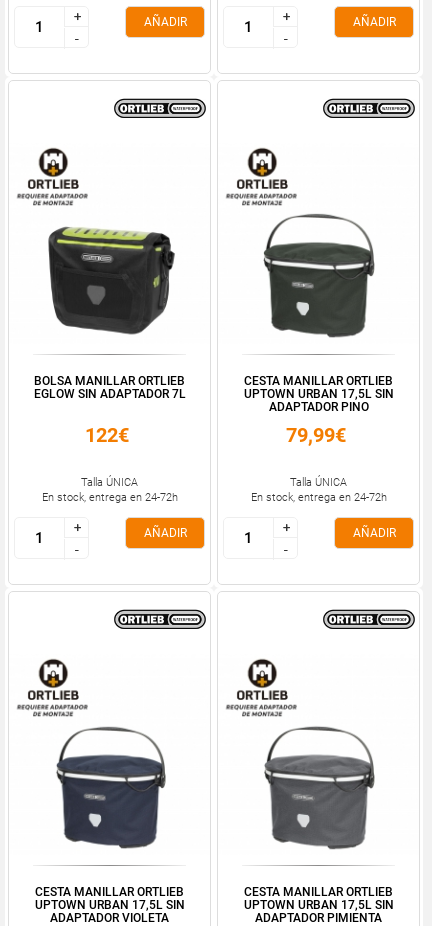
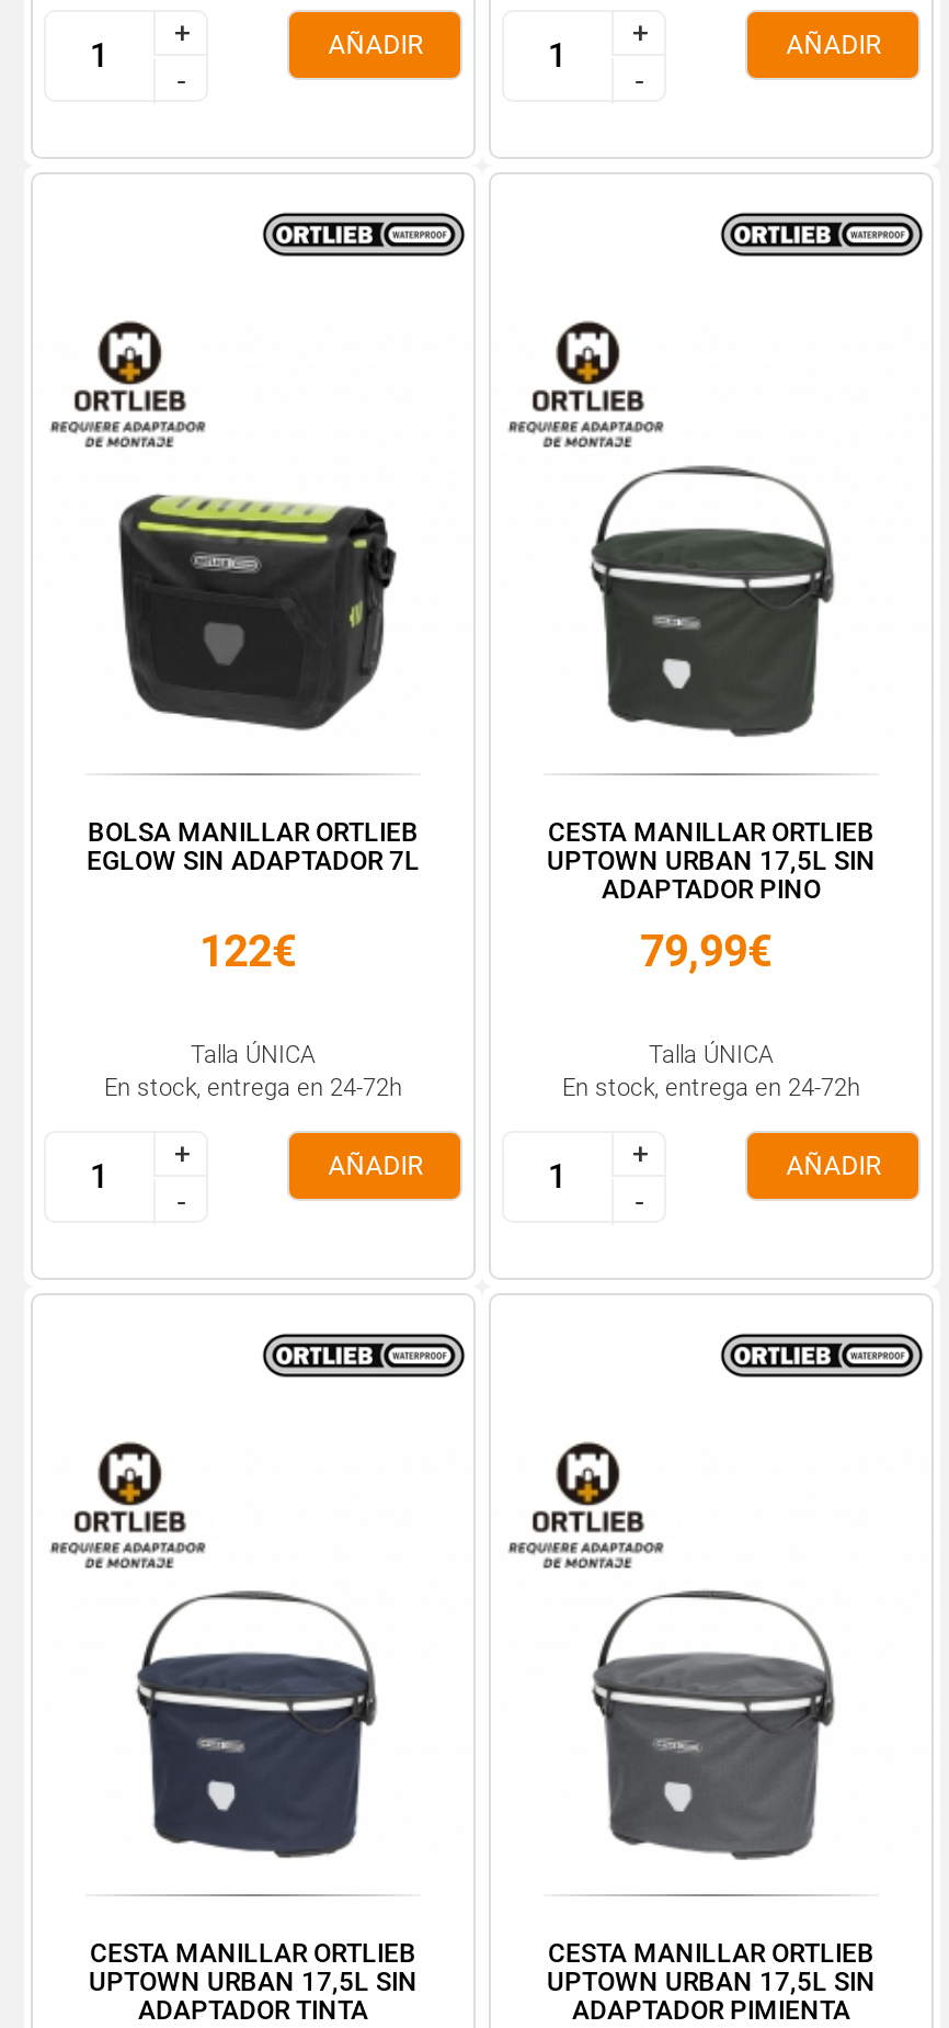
[50,911,169,925] ADAPTADOR VIOLETA -> [138,1995,368,2026] ADAPTADOR TINTA

